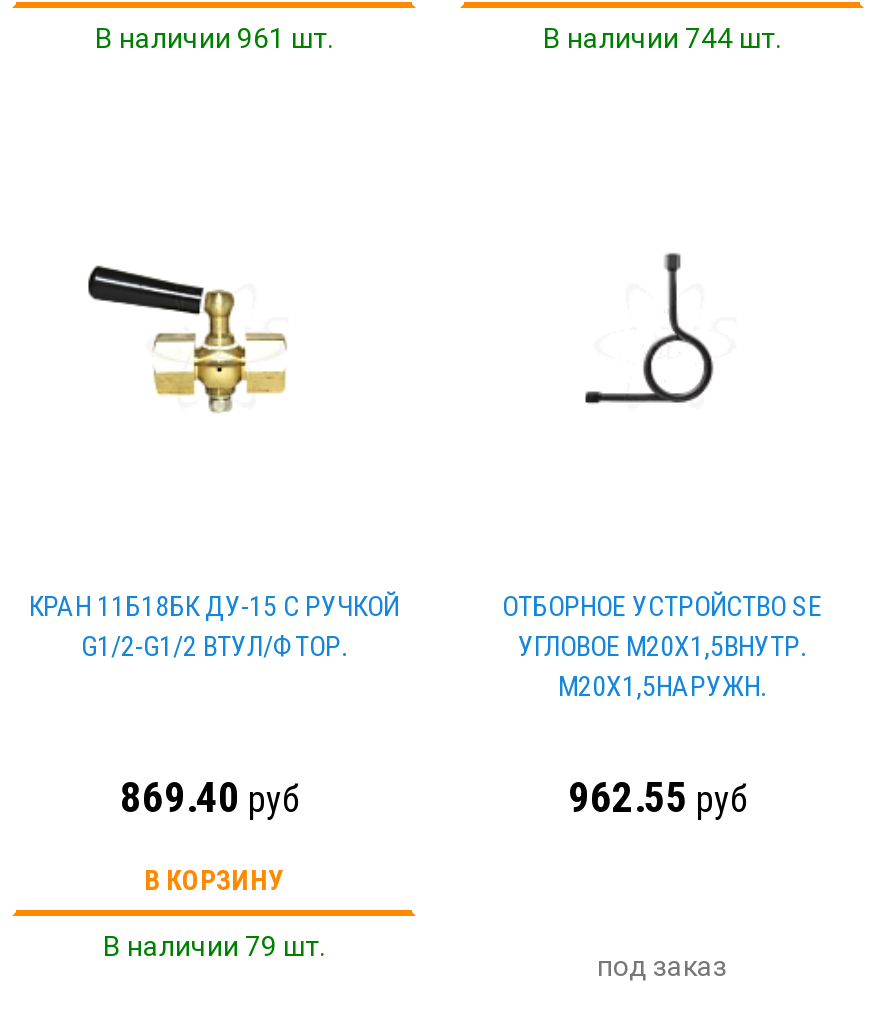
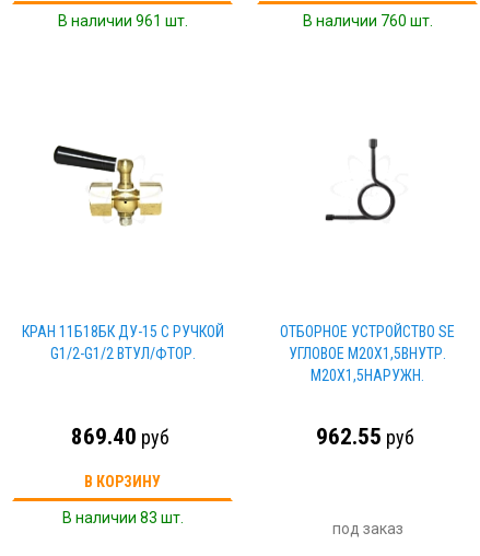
[543,22,781,54] В наличии 744 шт. -> [302,12,432,30] В наличии 760 шт.
[103,930,325,962] В наличии 79 шт. -> [62,509,183,526] В наличии 83 шт.

